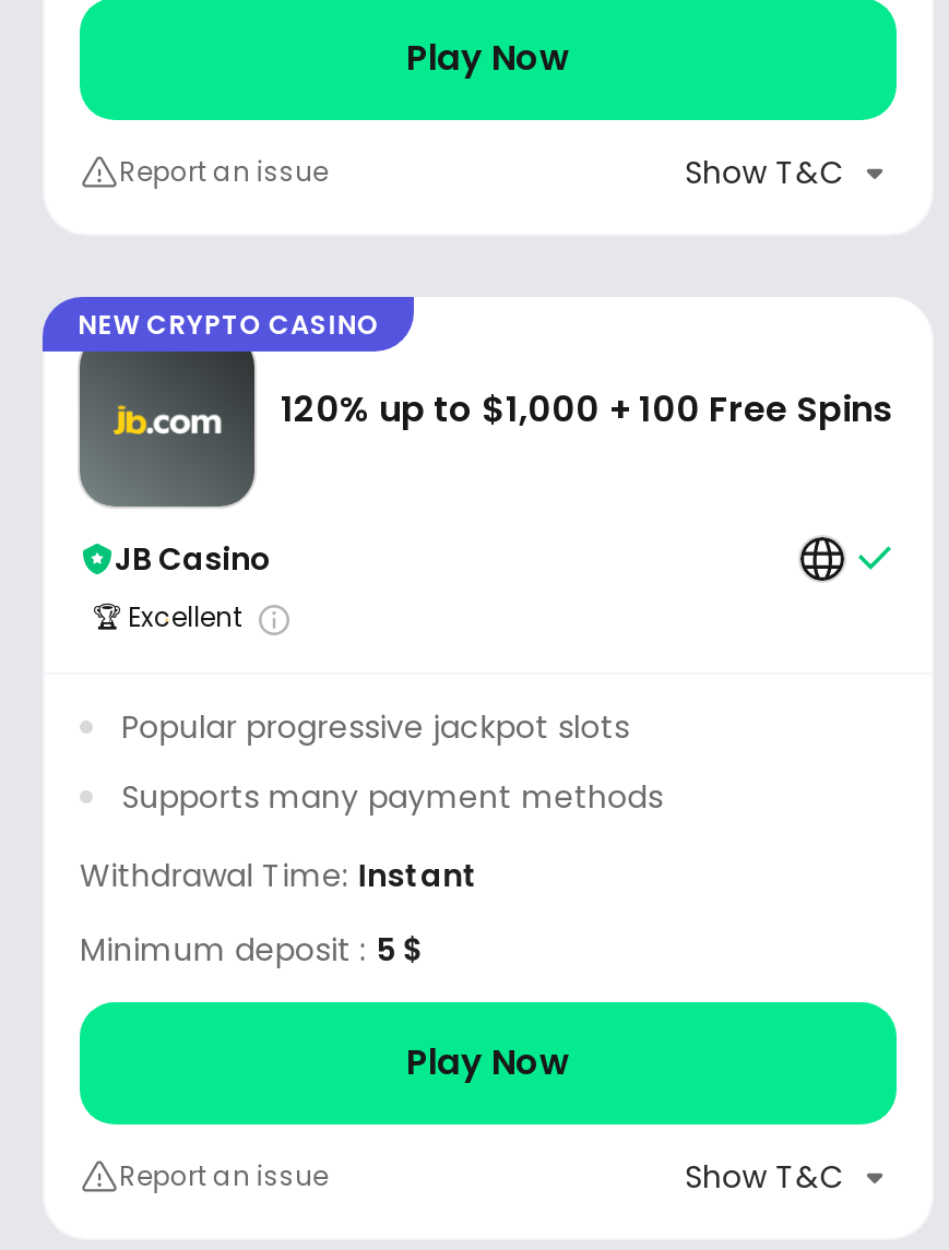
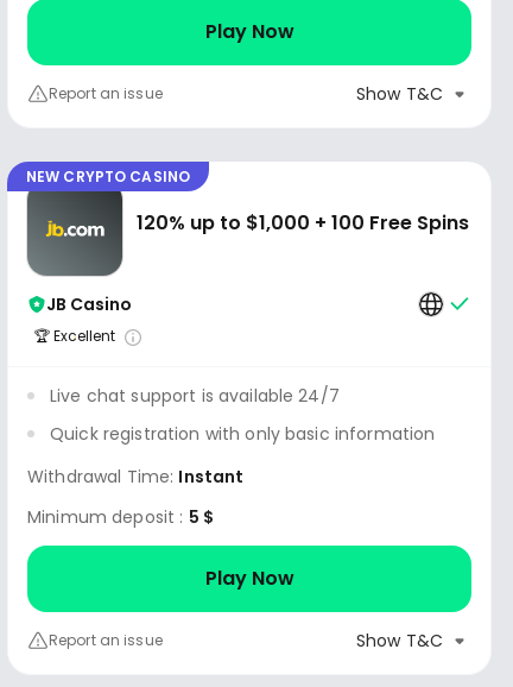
[121,705,629,749] Popular progressive jackpot slots -> [50,384,340,408] Live chat support is available 24/7
[121,775,663,819] Supports many payment methods -> [50,422,435,446] Quick registration with only basic information

